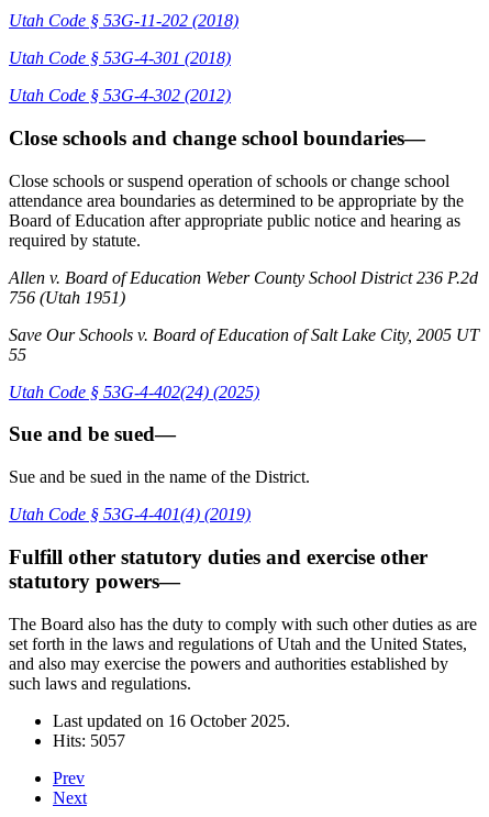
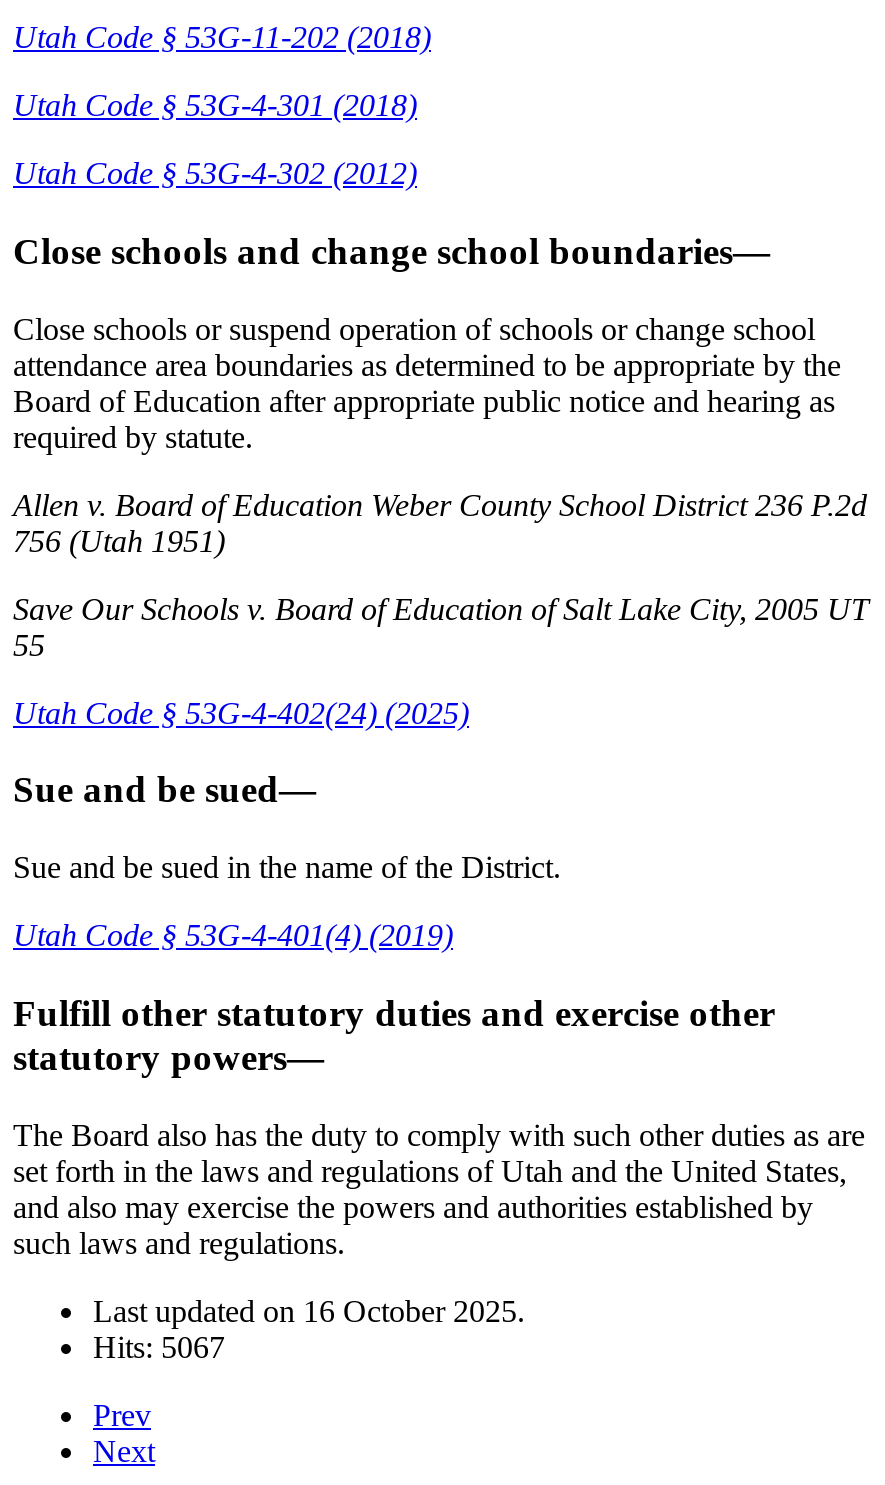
[53,731,125,749] Hits: 5057 -> [93,1329,225,1363] Hits: 5067

